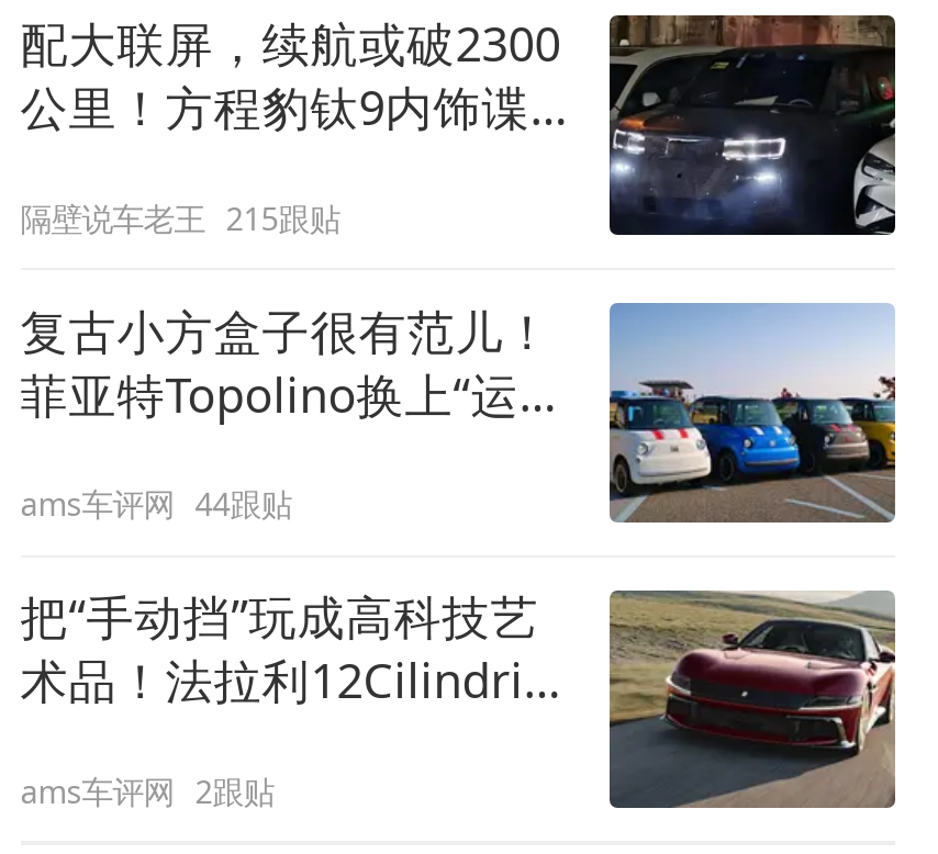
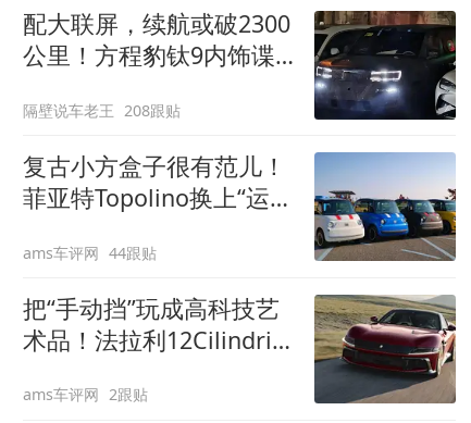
[20,196,340,238] 隔壁说车老王 215跟贴 -> [23,100,181,121] 隔壁说车老王 208跟贴

